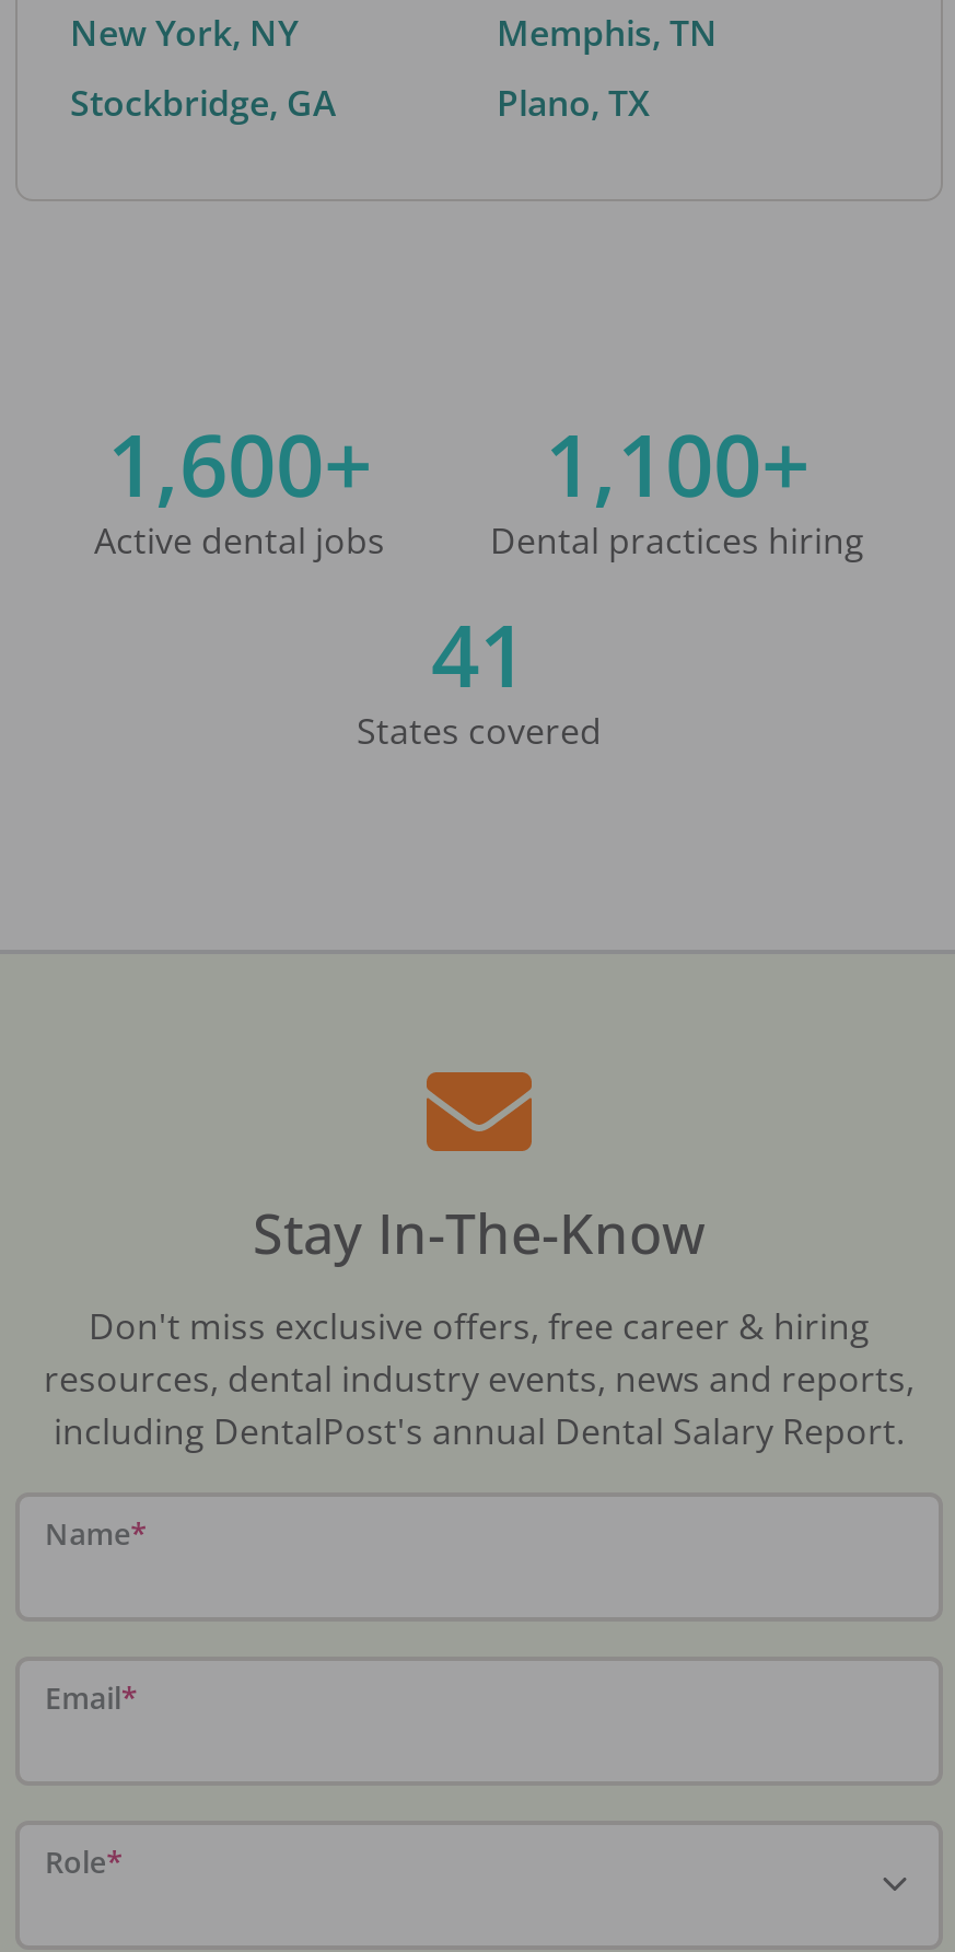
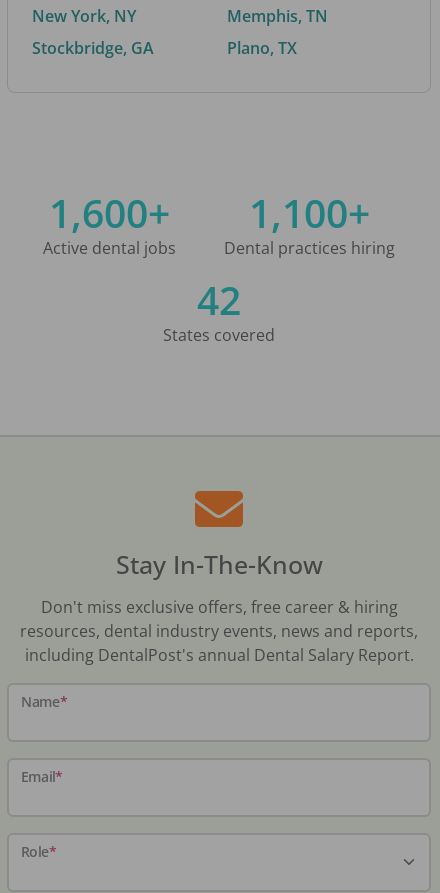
[431,596,527,712] 41 -> [197,273,241,326] 42

